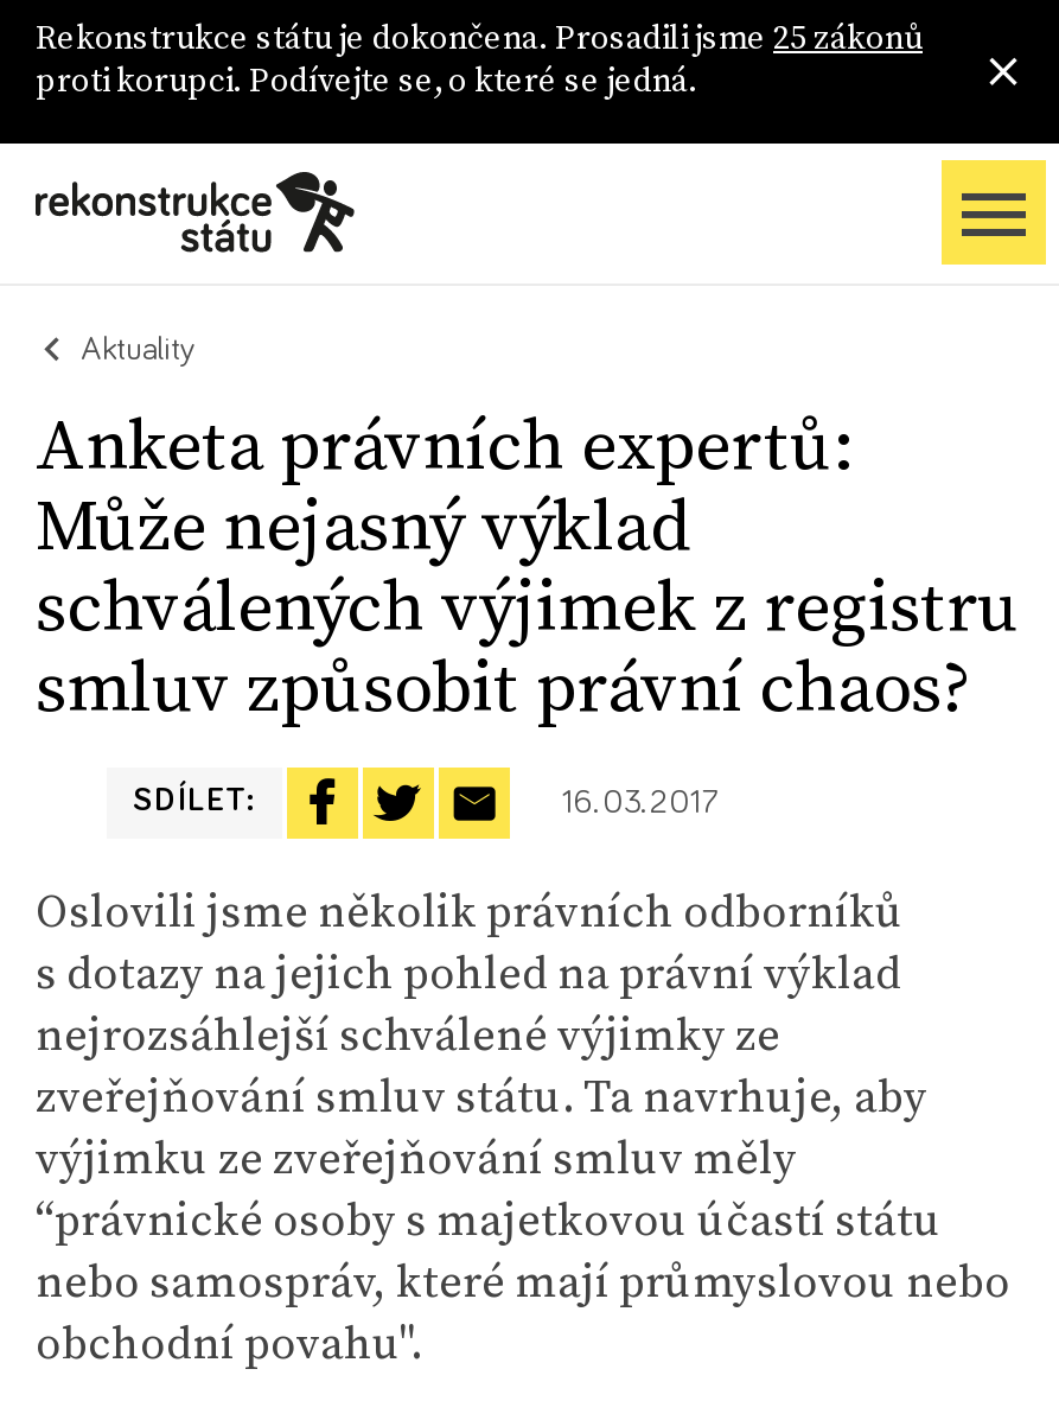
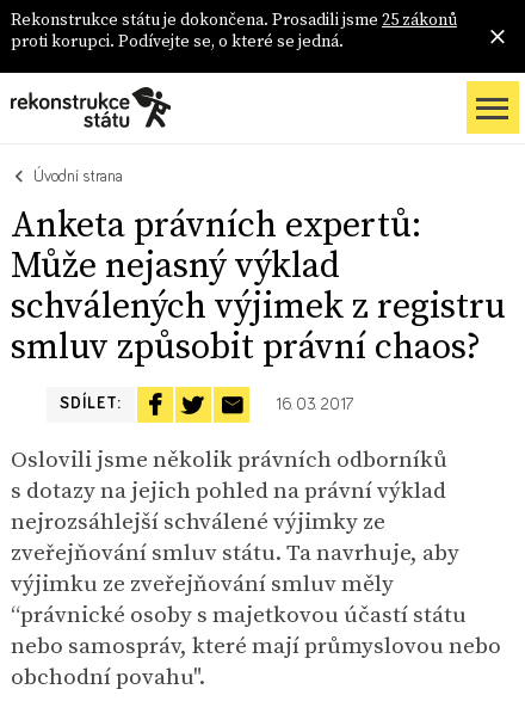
[81,333,194,367] Aktuality -> [33,168,123,185] Úvodní strana

